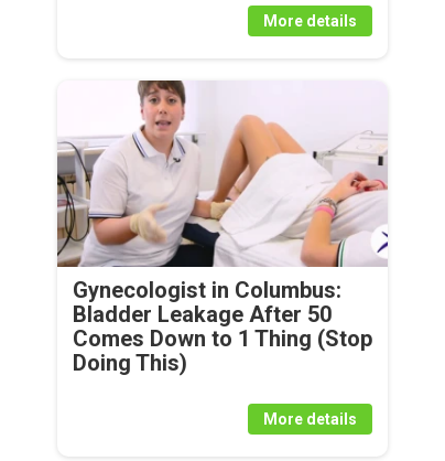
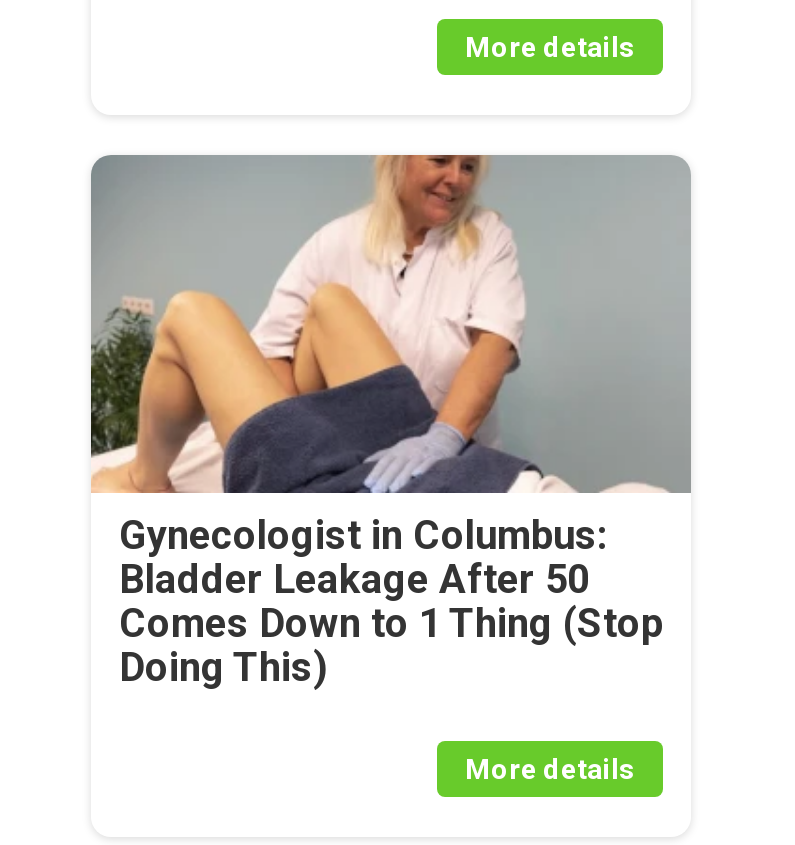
[56,81,389,268] [image] -> [89,153,693,495] [image]

